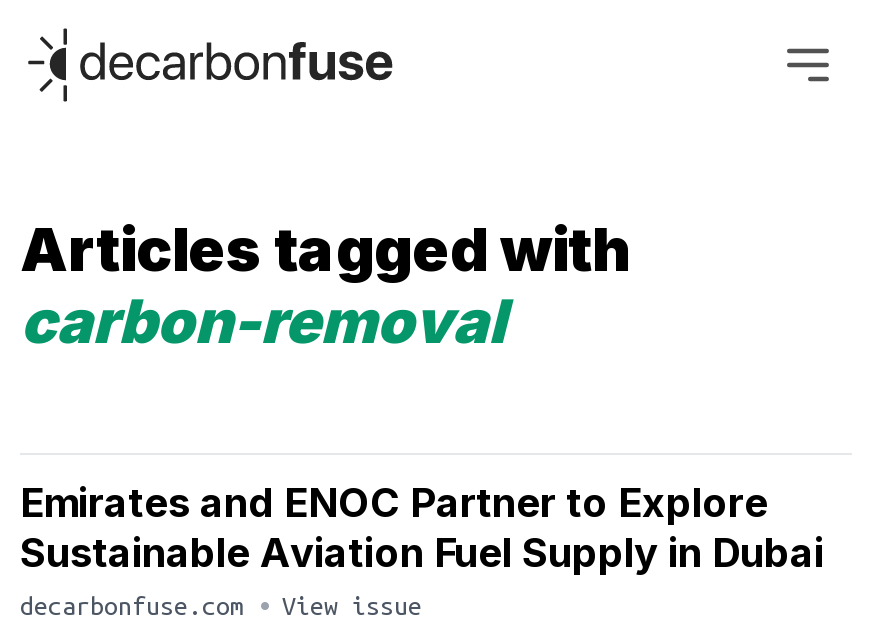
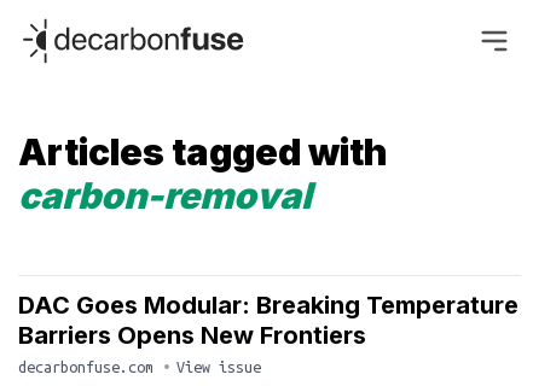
[20,479,824,577] Emirates and ENOC Partner to Explore | Sustainable Aviation Fuel Supply in Dubai -> [18,291,518,350] DAC Goes Modular: Breaking Temperature | Barriers Opens New Frontiers

